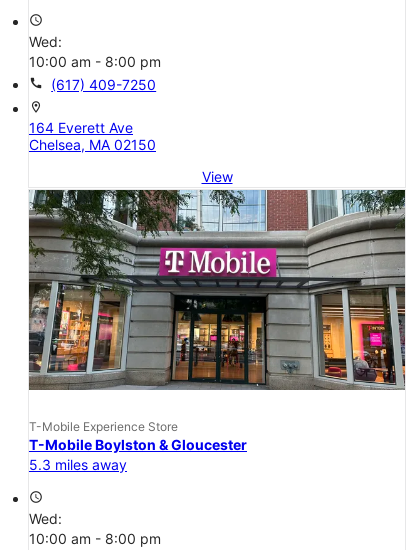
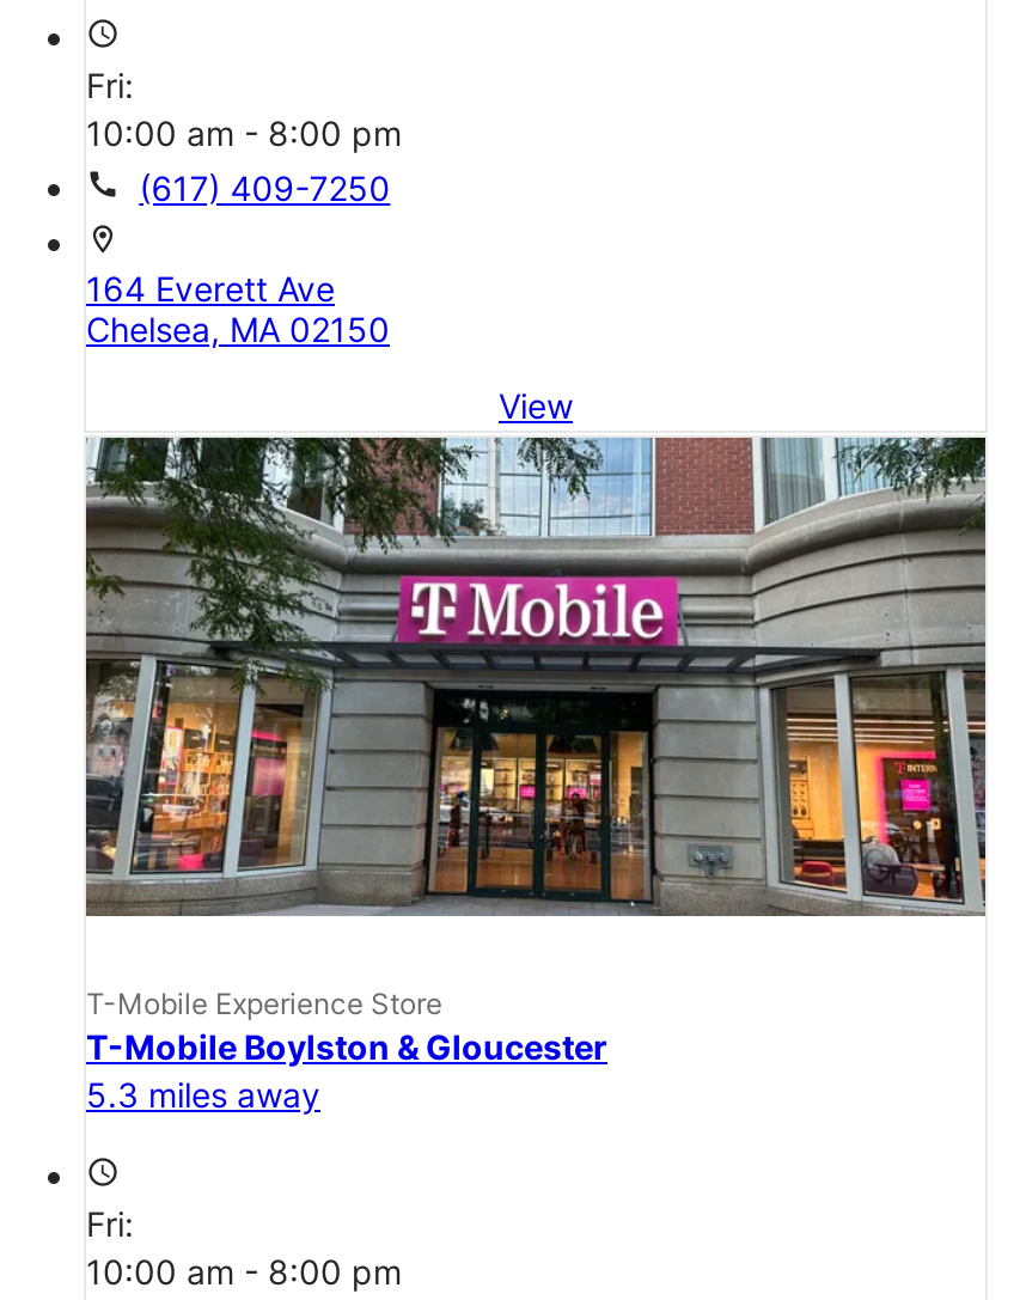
[29,33,66,50] Wed: -> [86,64,143,104] Fri:
[29,509,66,526] Wed: -> [86,1203,143,1244] Fri:

